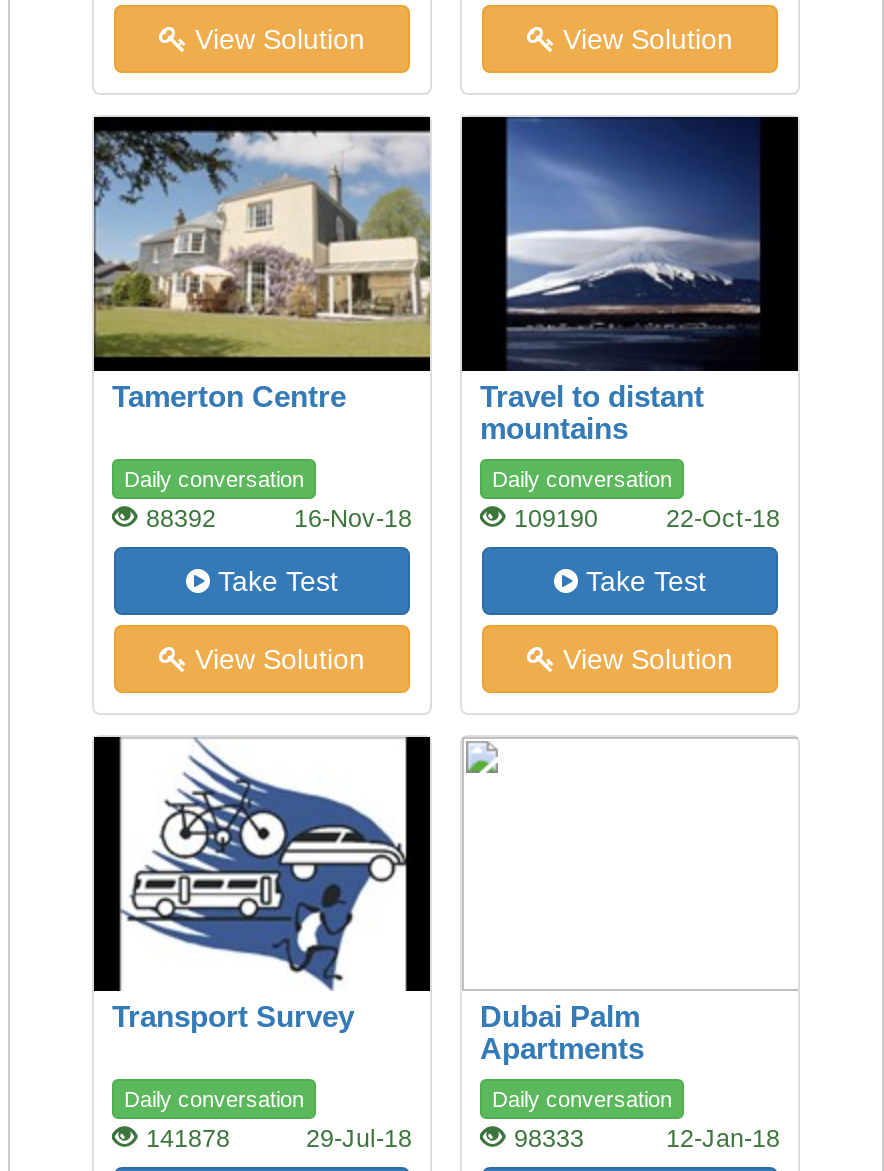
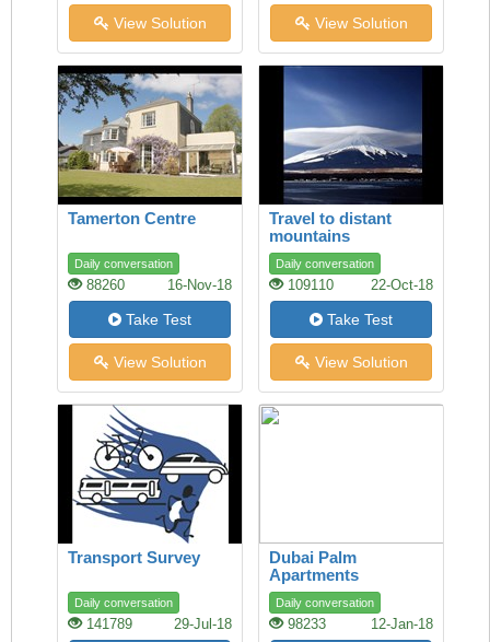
[138,505,216,533] 88392 -> [82,278,125,293] 88260
[506,505,598,533] 109190 -> [283,278,334,293] 109110
[138,1125,230,1153] 141878 -> [82,617,132,632] 141789
[506,1125,584,1153] 98333 -> [283,617,326,632] 98233

